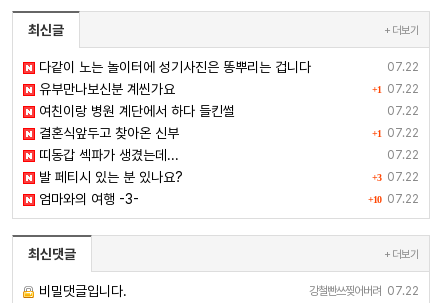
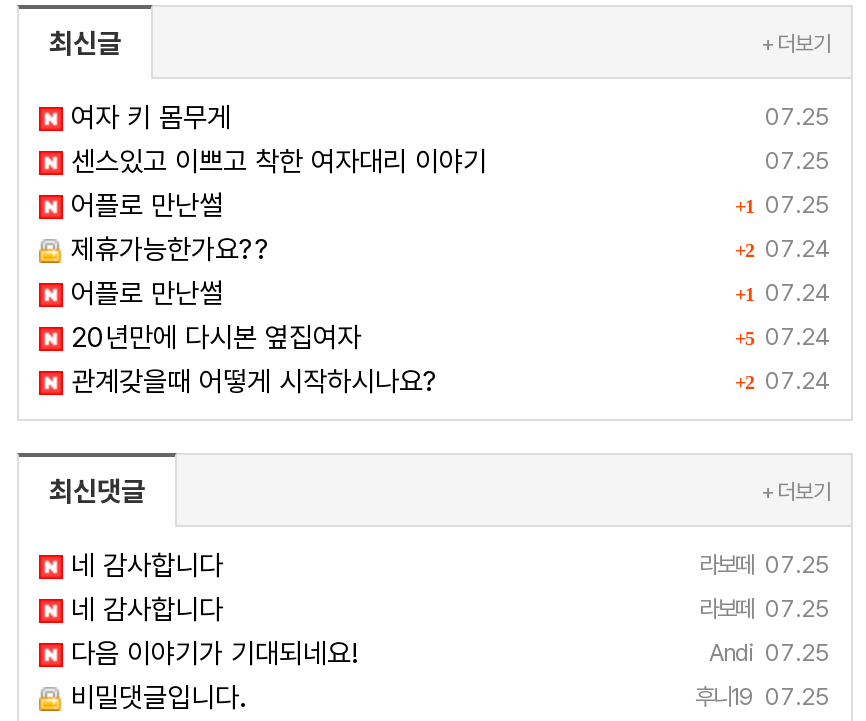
[35,59,419,207] 07.22 | 다같이 노는 놀이터에 성기사진은 똥뿌리는 겁니다 | +1 07.22 | 유부만나보신분 계씬가요 | 07.22 | 여친이랑 병원 계단에서 하다 들킨썰 | +1 07.22 | 결혼식앞두고 찾아온 신부 | 07.22 | 띠동갑 섹파가 생겼는데... | +3 07.22 | 발 페티시 있는 분 있나요? | +10 07.22 | 엄마와의 여행 -3- -> [63,100,831,396] 07.25 | 여자 키 몸무게 | 07.25 | 센스있고 이쁘고 착한 여자대리 이야기 | +1 07.25 | 어플로 만난썰 | +2 07.24 | 제휴가능한가요?? | +1 07.24 | 어플로 만난썰 | +5 07.24 | 20년만에 다시본 옆집여자 | +2 07.24 | 관계갖을때 어떻게 시작하시나요?
[309,284,419,298] 강철빤쓰찢어버려 07.22 -> [63,548,831,710] 라보떼 07.25 | 네 감사합니다 | 라보떼 07.25 | 네 감사합니다 | Andi 07.25 | 다음 이야기가 기대되네요! | 후니19 07.25

